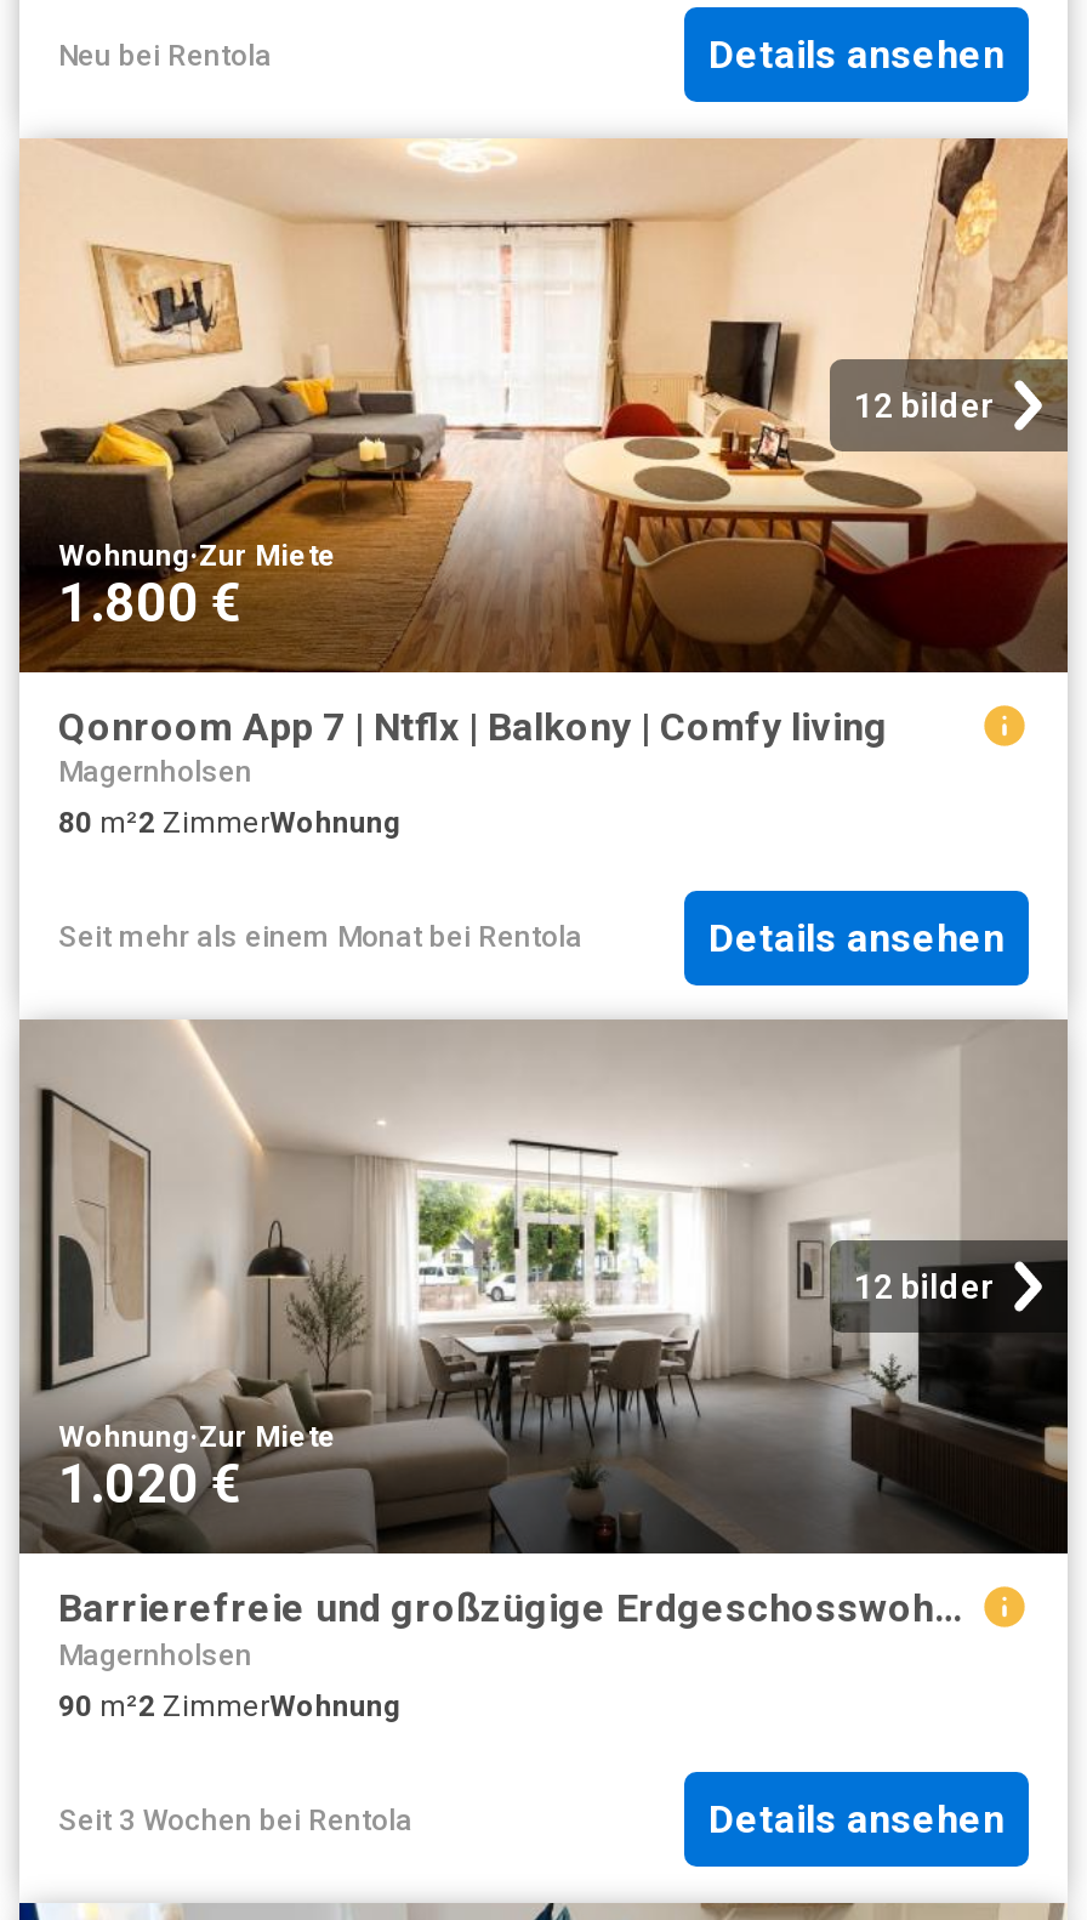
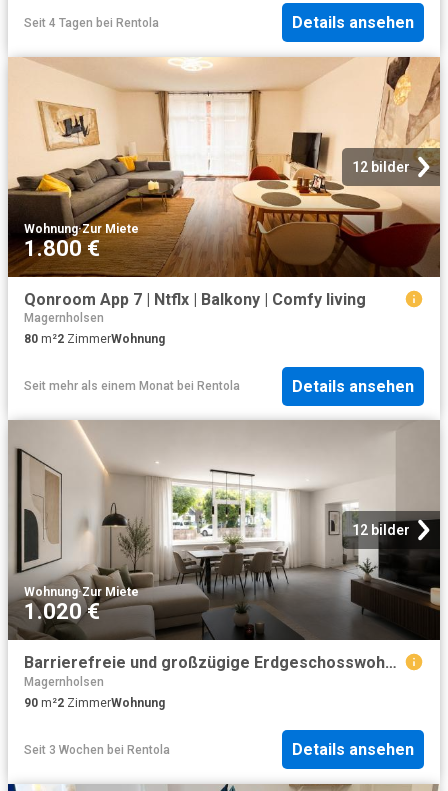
[58,38,272,72] Neu bei Rentola -> [24,16,159,30] Seit 4 Tagen bei Rentola

